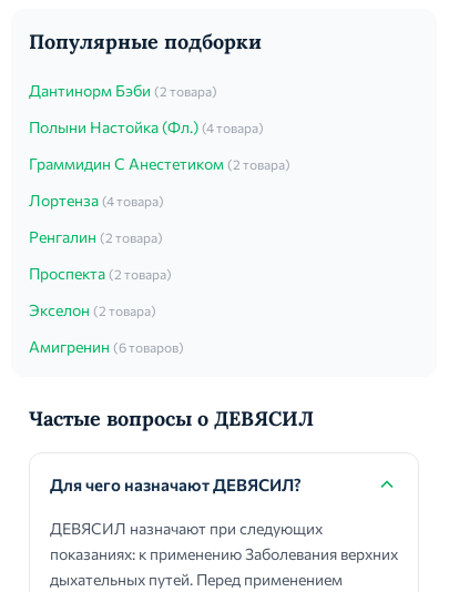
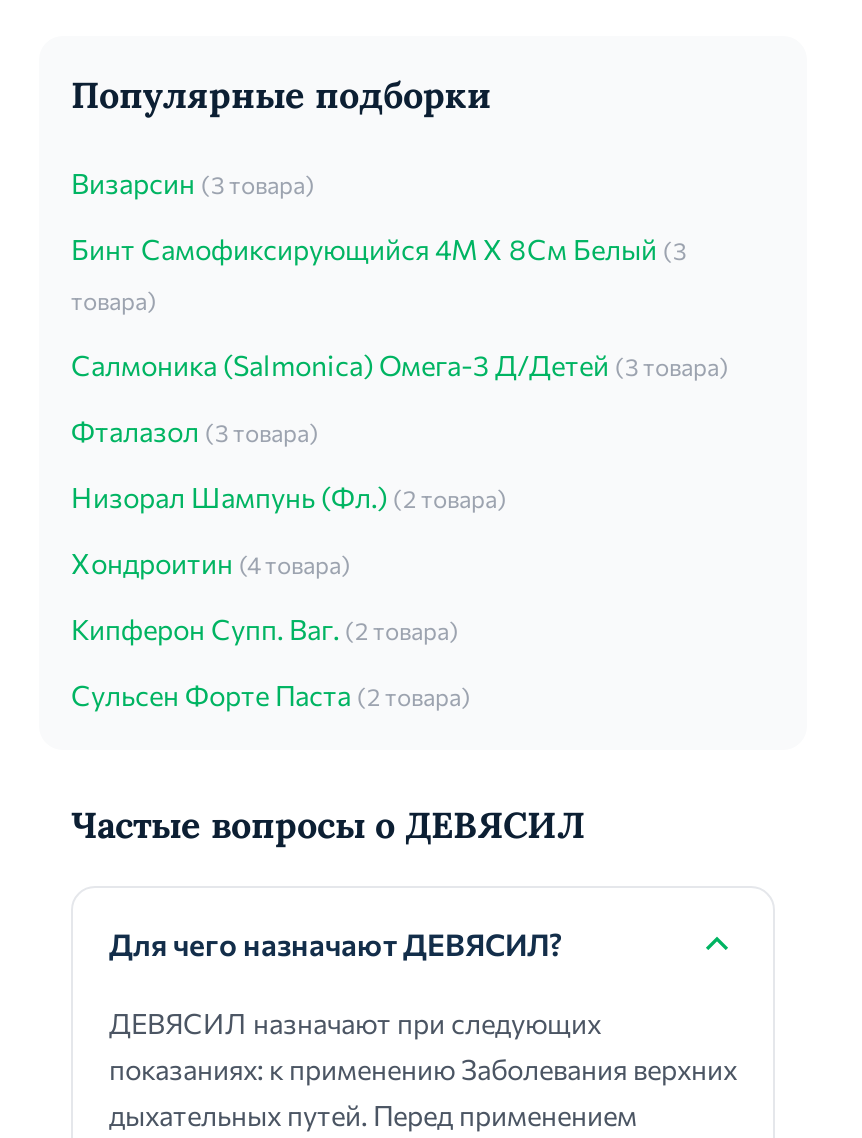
[29,81,290,356] Дантинорм Бэби (2 товара) | Полыни Настойка (Фл.) (4 товара) | Граммидин С Анестетиком (2 товара) | Лортенза (4 товара) | Ренгалин (2 товара) | Проспекта (2 товара) | Экселон (2 товара) | Амигренин (6 товаров) -> [71,166,729,712] Визарсин (3 товара) | Бинт Самофиксирующийся 4М Х 8См Белый (3 | товара) | Салмоника (Salmoniсa) Омега-3 Д/Детей (3 товара) | Фталазол (3 товара) | Низорал Шампунь (Фл.) (2 товара) | Хондроитин (4 товара) | Кипферон Супп. Ваг. (2 товара) | Сульсен Форте Паста (2 товара)

